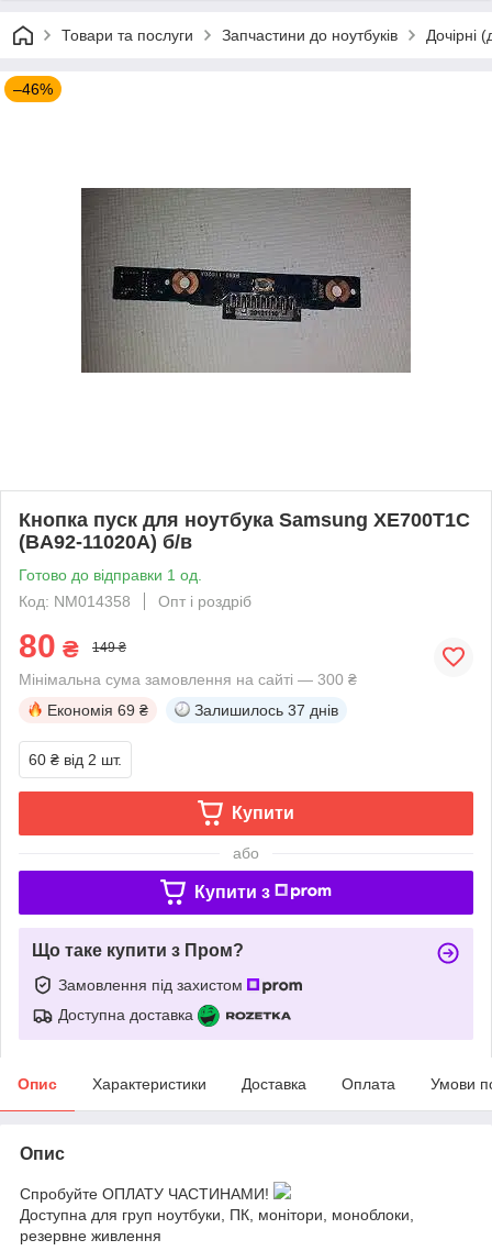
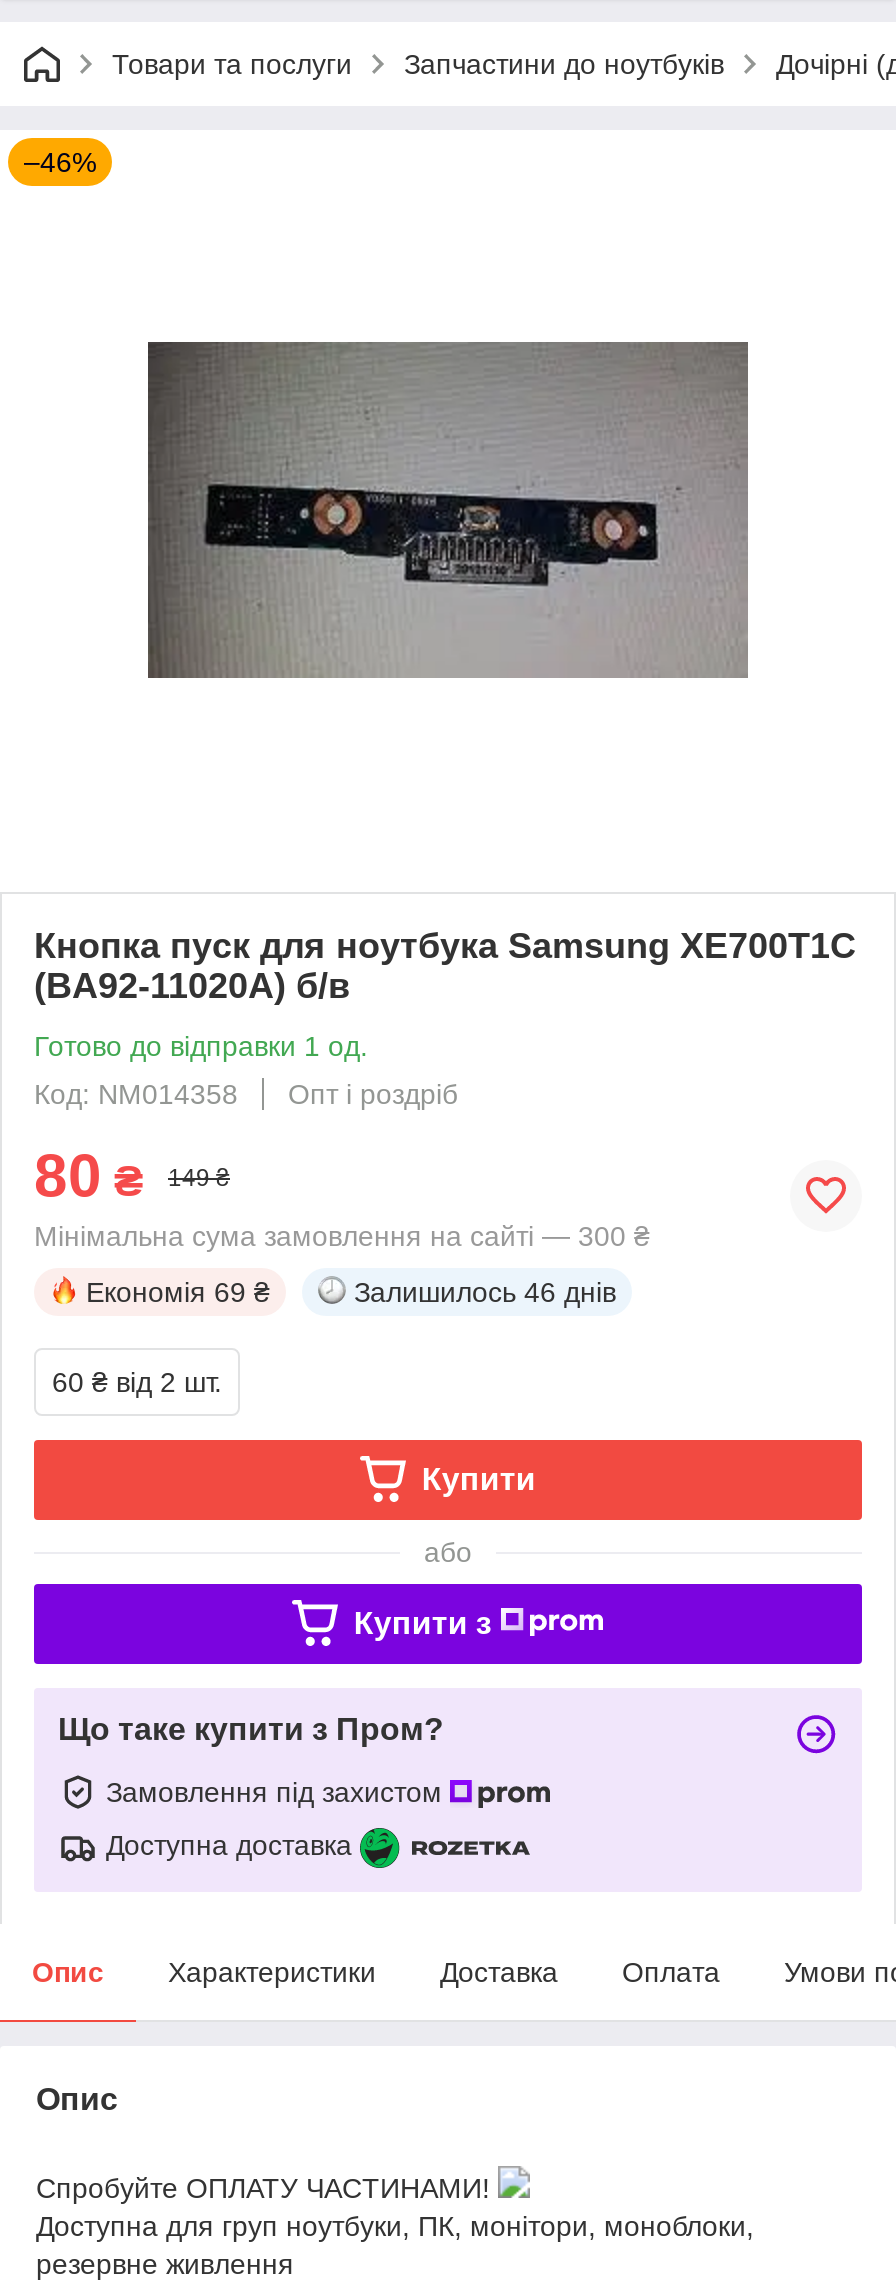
[194,701,338,719] Залишилось 37 днів -> [354,1276,616,1308] Залишилось 46 днів

